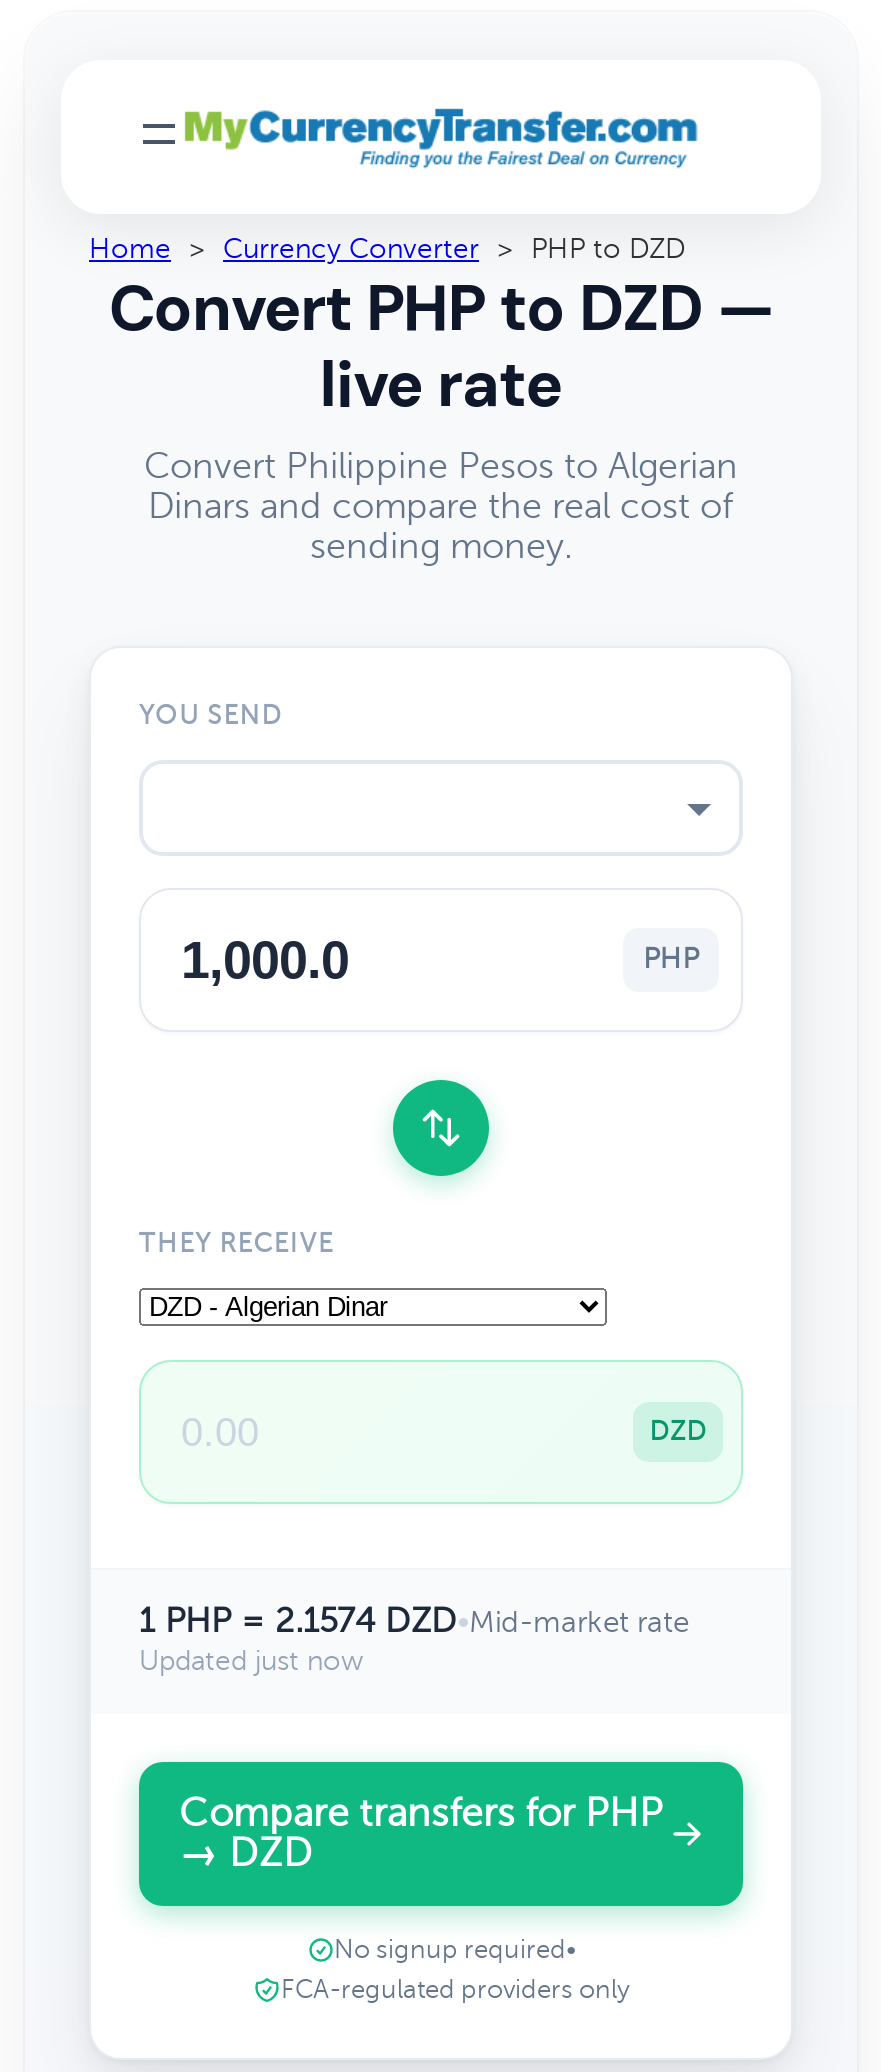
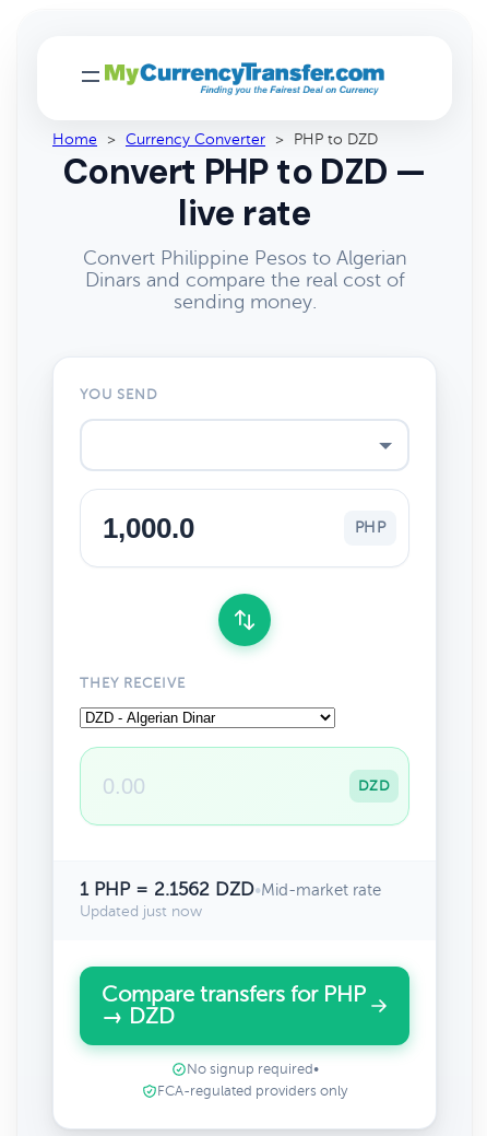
[139,1602,689,1640] 1 PHP = 2.1574 DZD • Mid-market rate -> [80,879,381,900] 1 PHP = 2.1562 DZD • Mid-market rate

